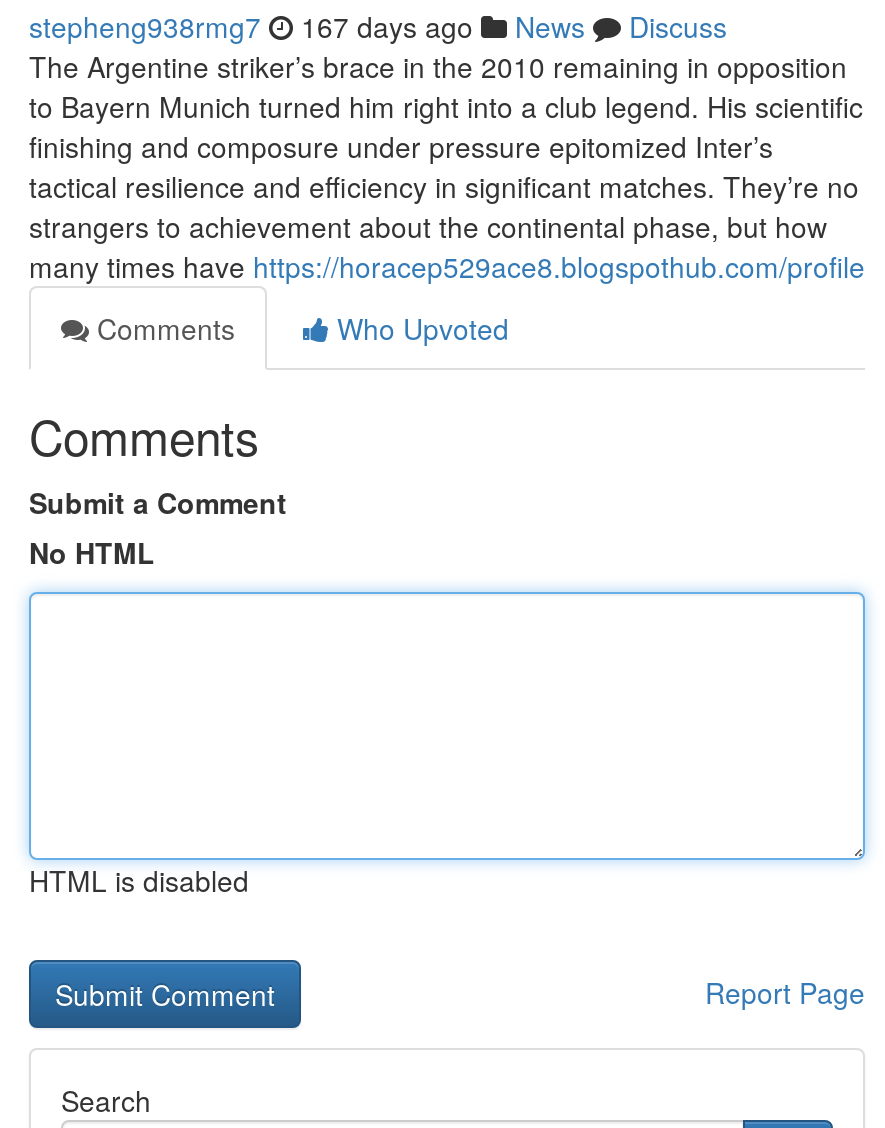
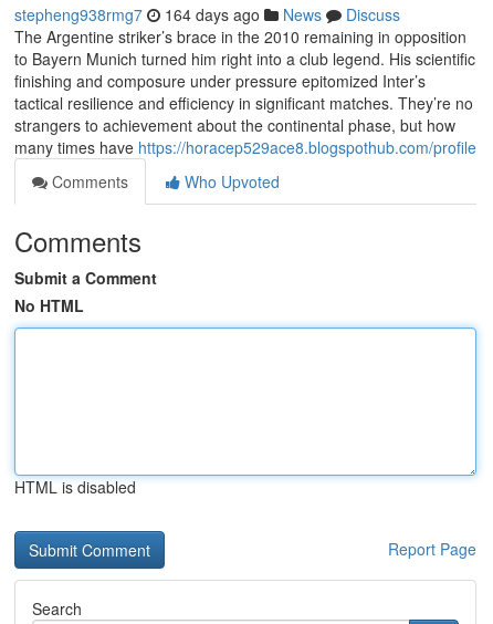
[29,6,727,46] stepheng938rmg7 167 days ago News Discuss -> [14,3,400,25] stepheng938rmg7 164 days ago News Discuss

